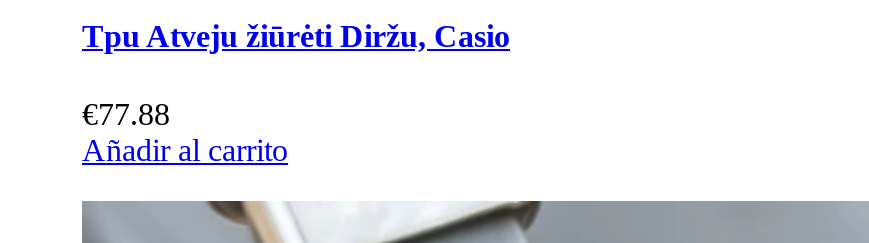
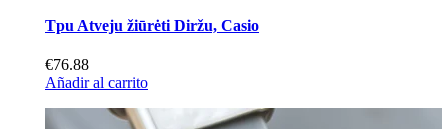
[82,97,170,131] €77.88 -> [45,56,89,73] €76.88

